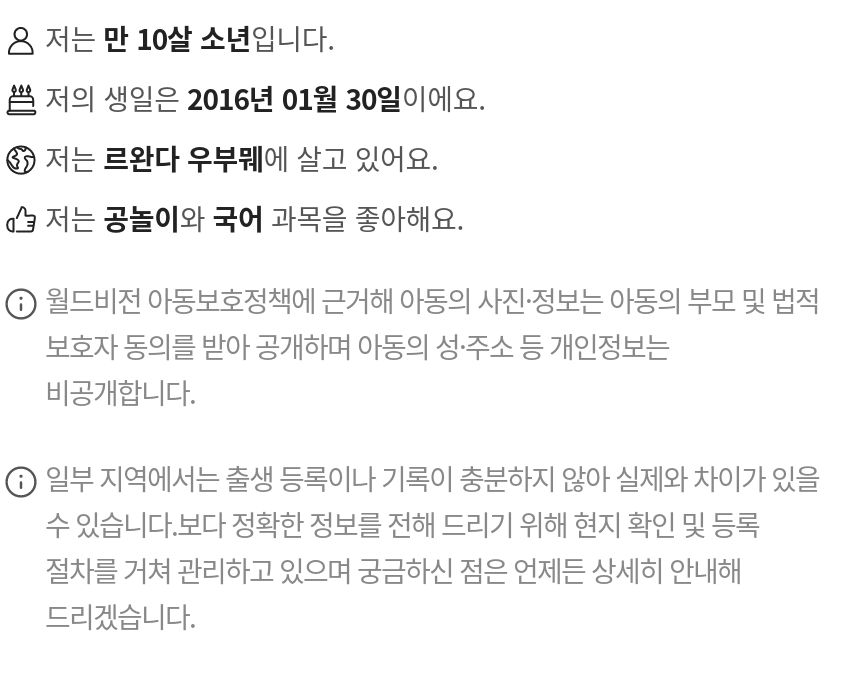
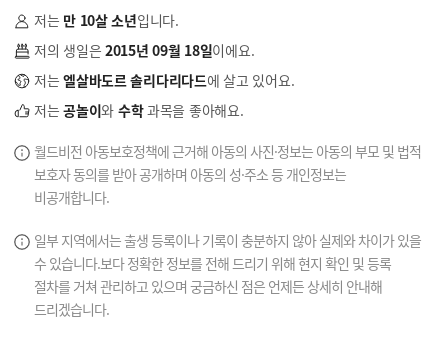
[45,77,486,117] 저의 생일은 2016년 01월 30일이에요. -> [34,40,254,60] 저의 생일은 2015년 09월 18일이에요.
[45,137,438,177] 저는 르완다 우부뭬에 살고 있어요. -> [34,70,294,90] 저는 엘살바도르 솔리다리다드에 살고 있어요.
[45,197,464,237] 저는 공놀이와 국어 과목을 좋아해요. -> [34,100,243,120] 저는 공놀이와 수학 과목을 좋아해요.

